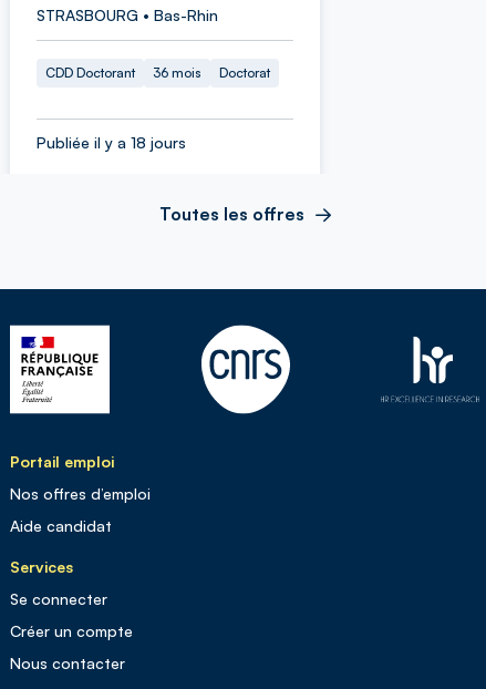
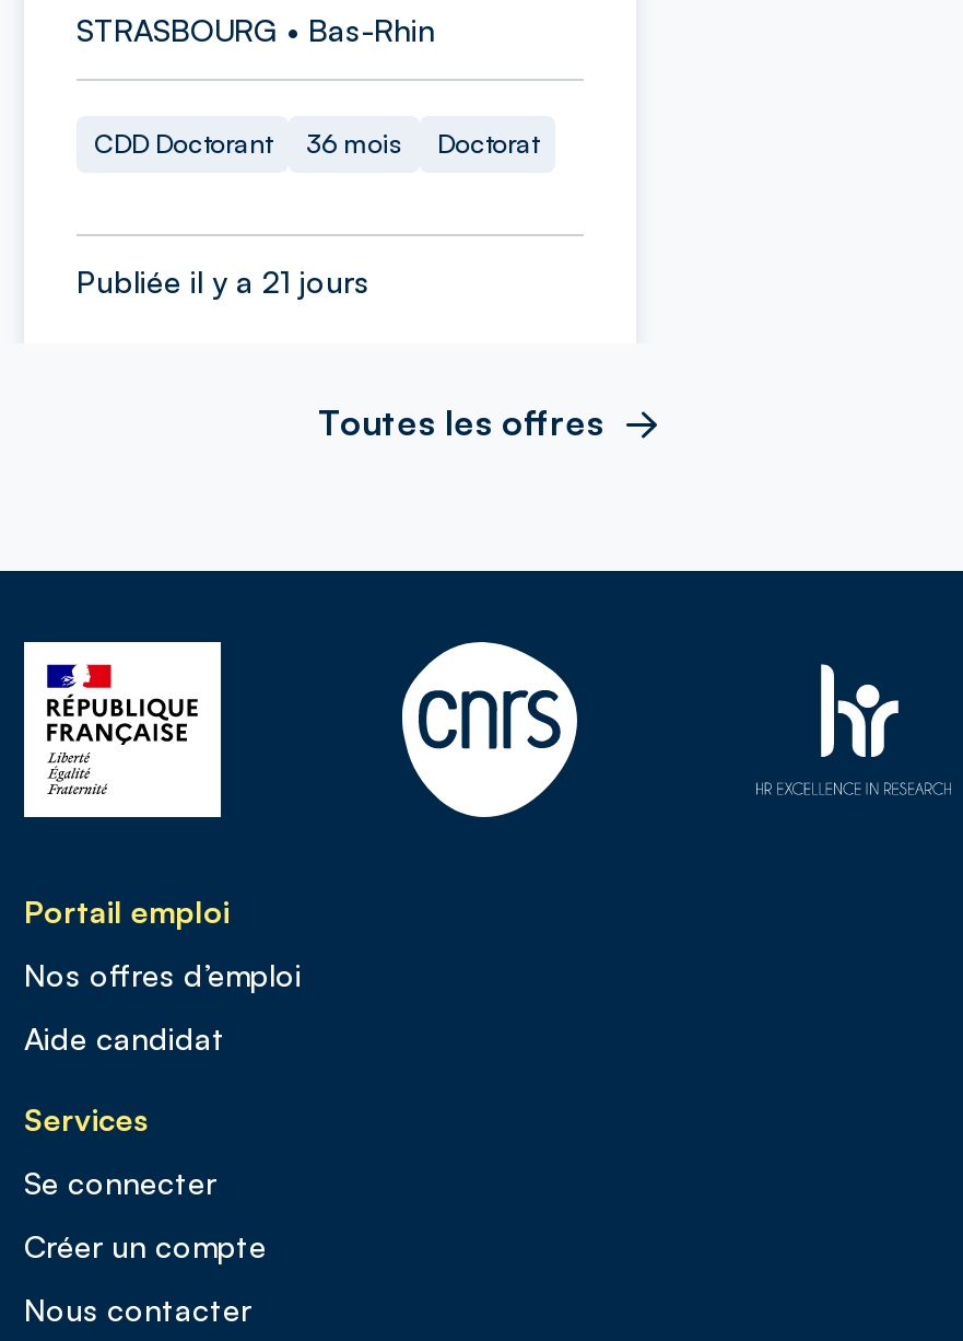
[37,132,186,151] Publiée il y a 18 jours -> [77,262,369,299] Publiée il y a 21 jours

